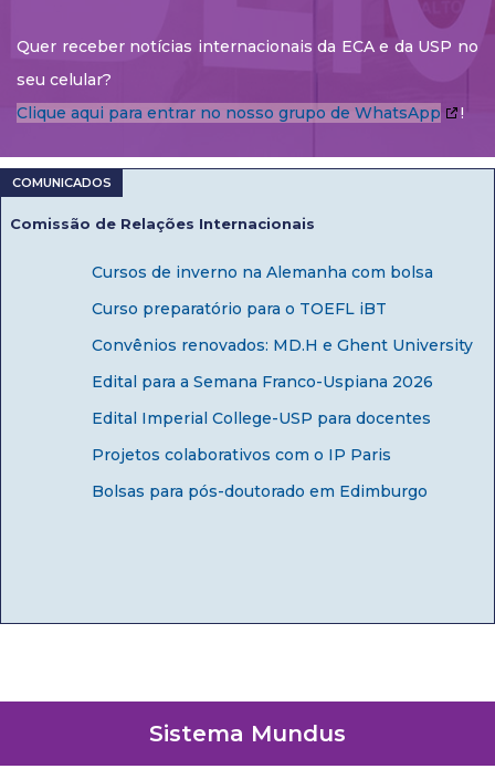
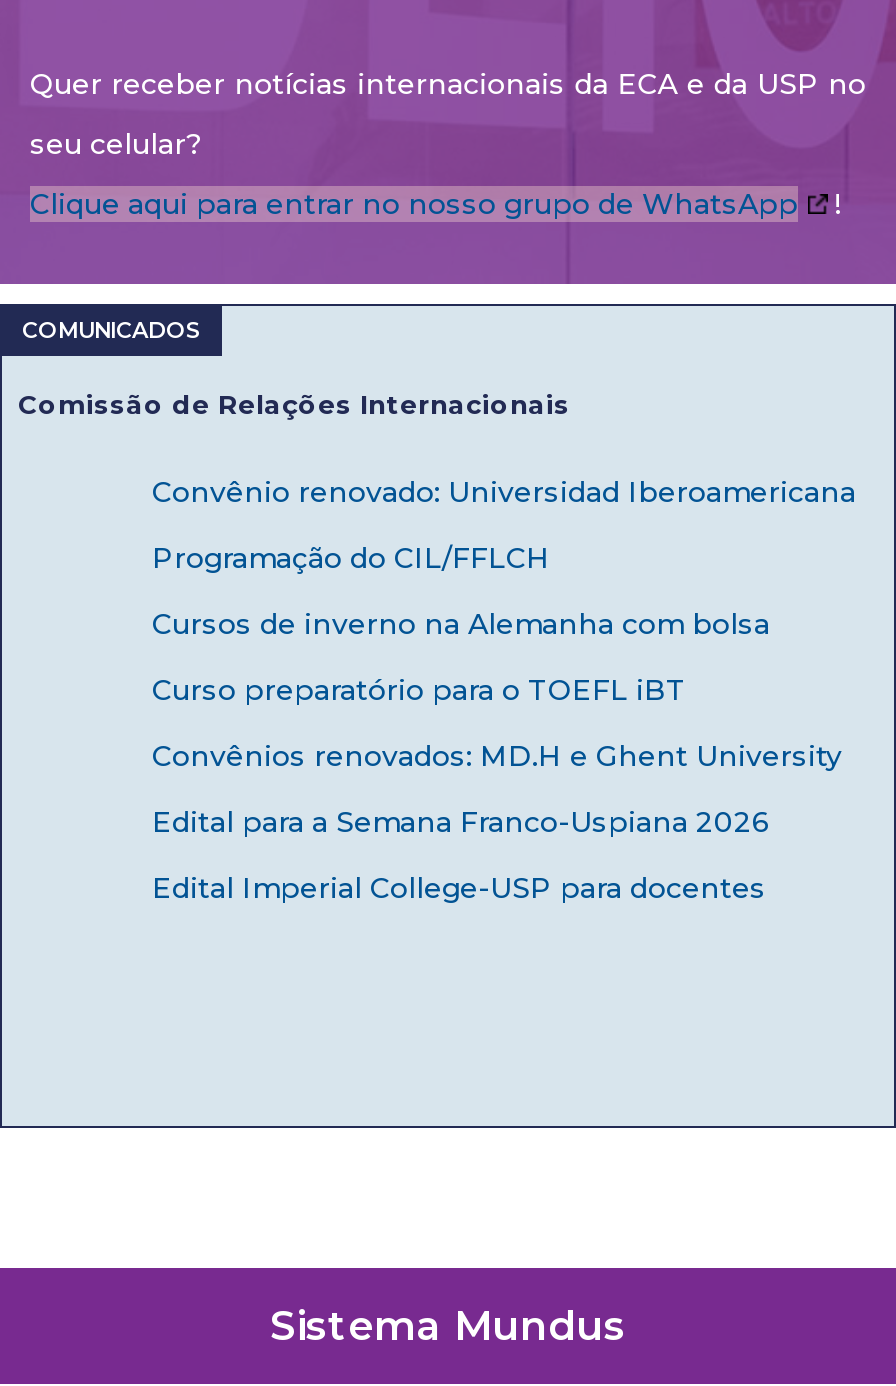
none -> [152,473,856,575] Convênio renovado: Universidad Iberoamericana | Programação do CIL/FFLCH
moved [92,262,473,428] -> [152,605,842,905]: Cursos de inverno na Alemanha com bolsa | Curso preparatório para o TOEFL iBT | Convênios renovados: MD.H e Ghent University | Edital para a Semana Franco-Uspiana 2026 | Edital Imperial College-USP para docentes
[92,444,428,501] Projetos colaborativos com o IP Paris | Bolsas para pós-doutorado em Edimburgo -> none

